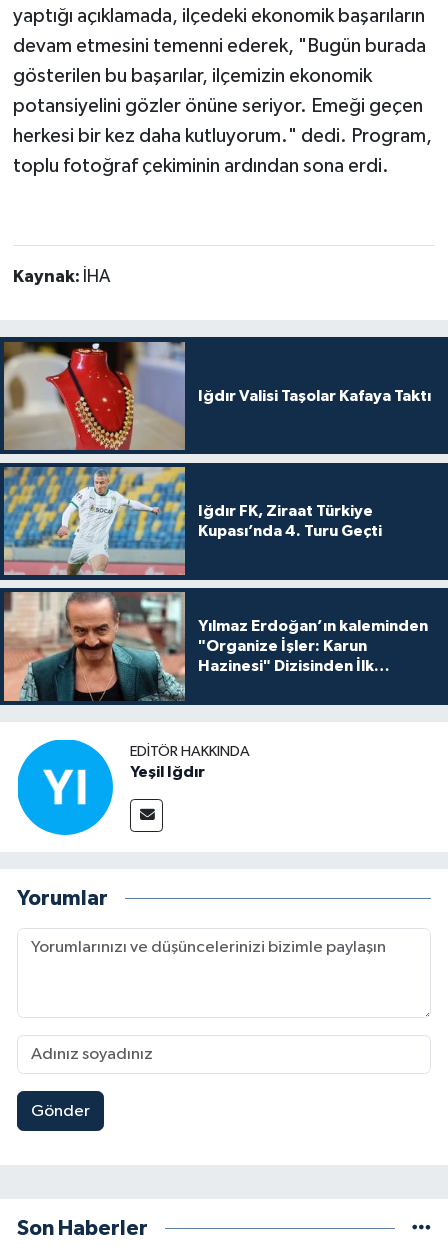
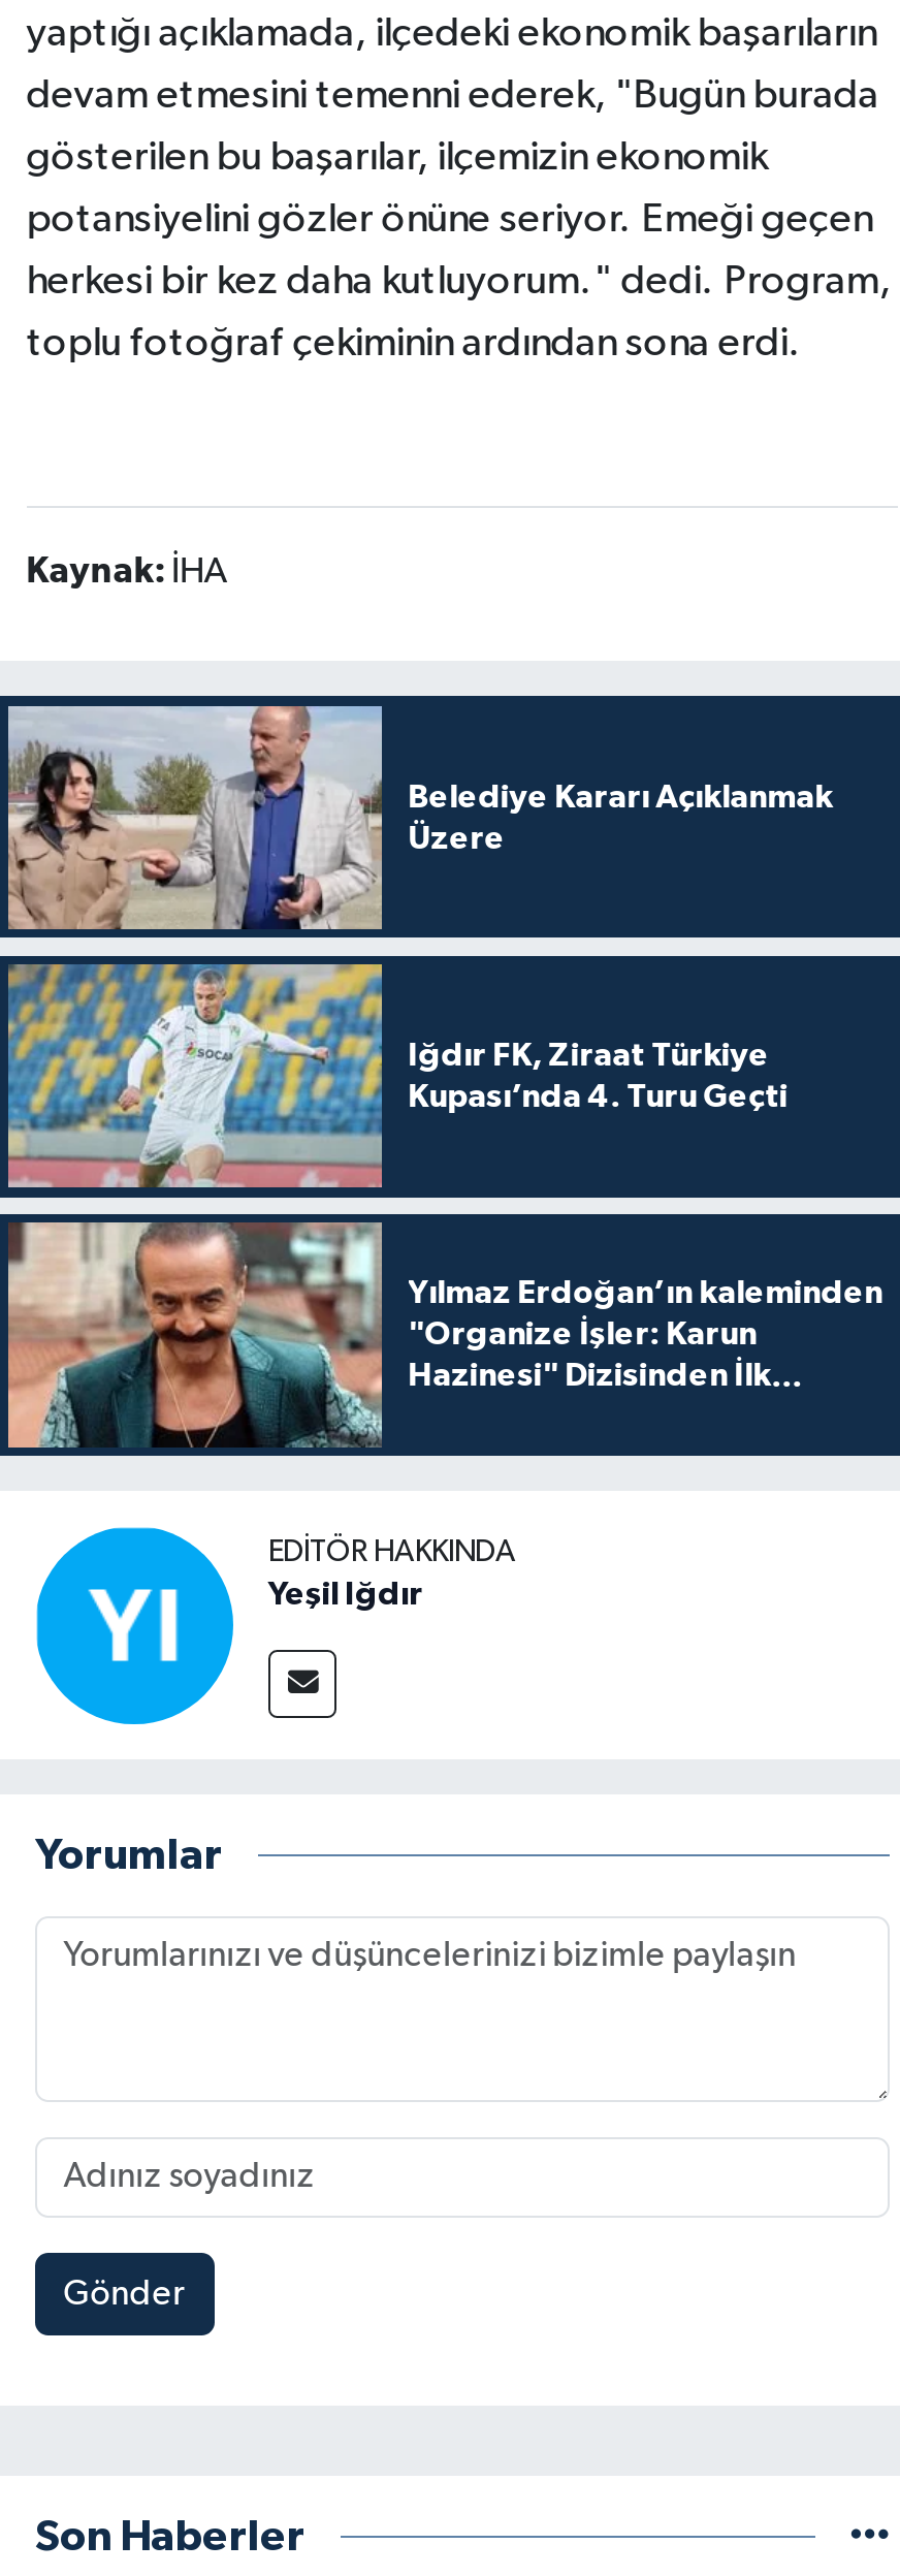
[4,341,431,451] [image] | Iğdır Valisi Taşolar Kafaya Taktı -> [6,704,833,931] [image] | Belediye Kararı Açıklanmak | Üzere

